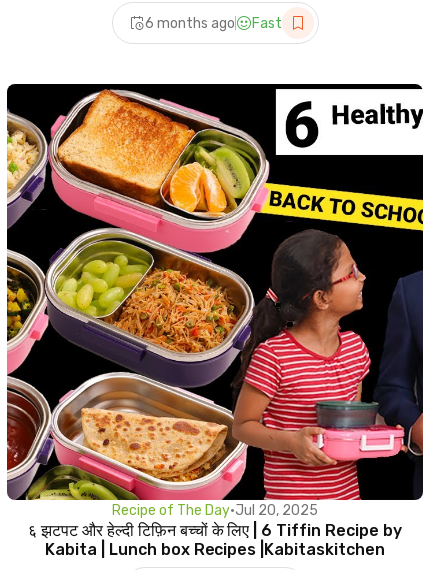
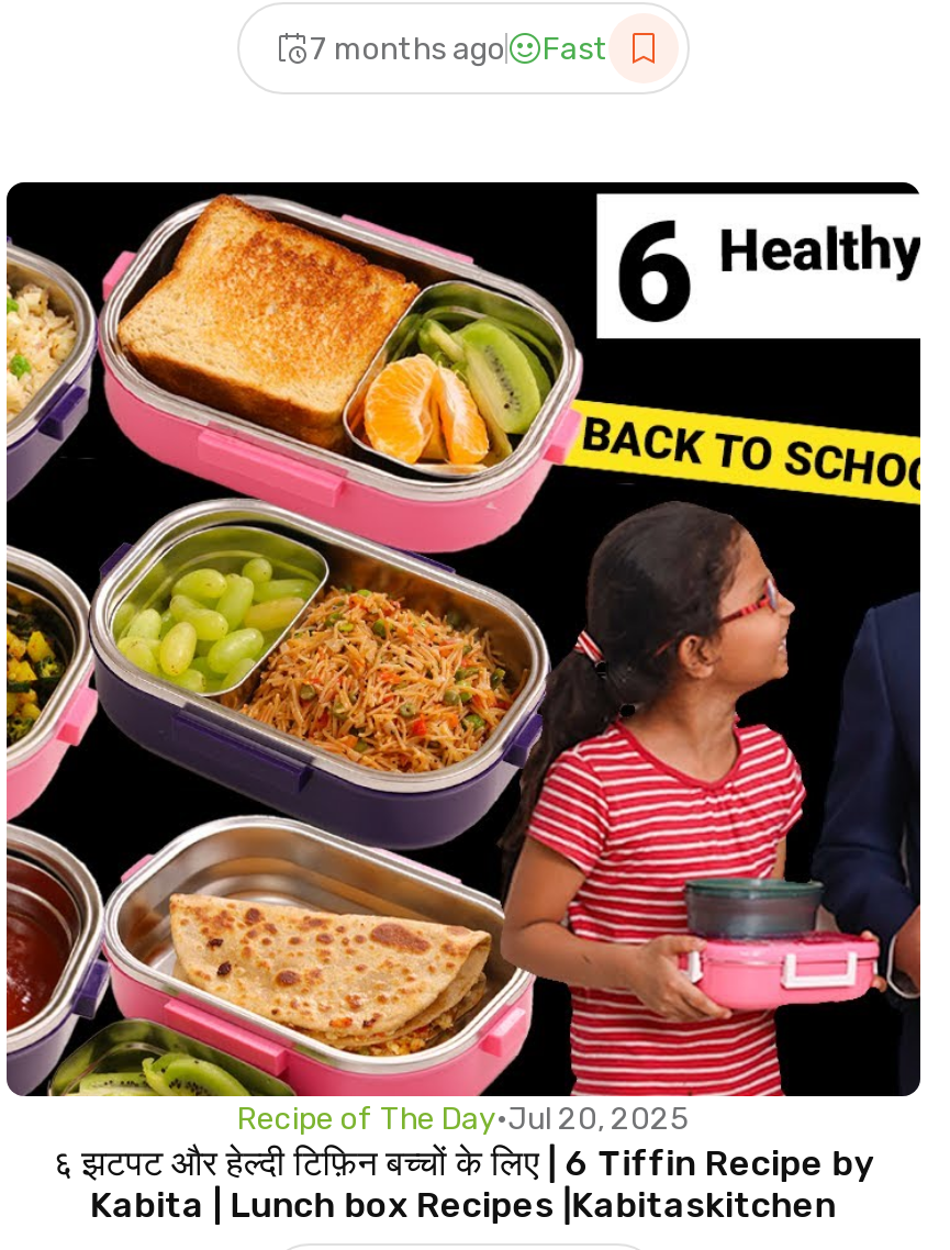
[144,15,281,32] 6 months ago Fast -> [310,30,608,67] 7 months ago Fast

